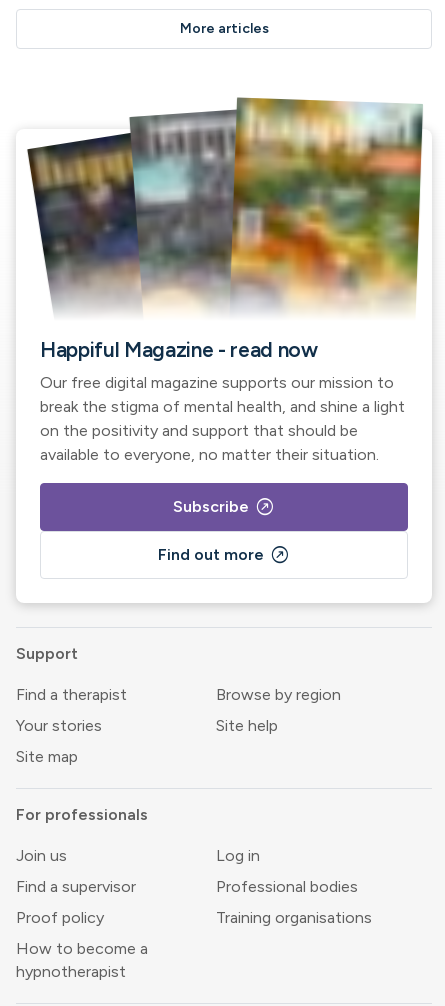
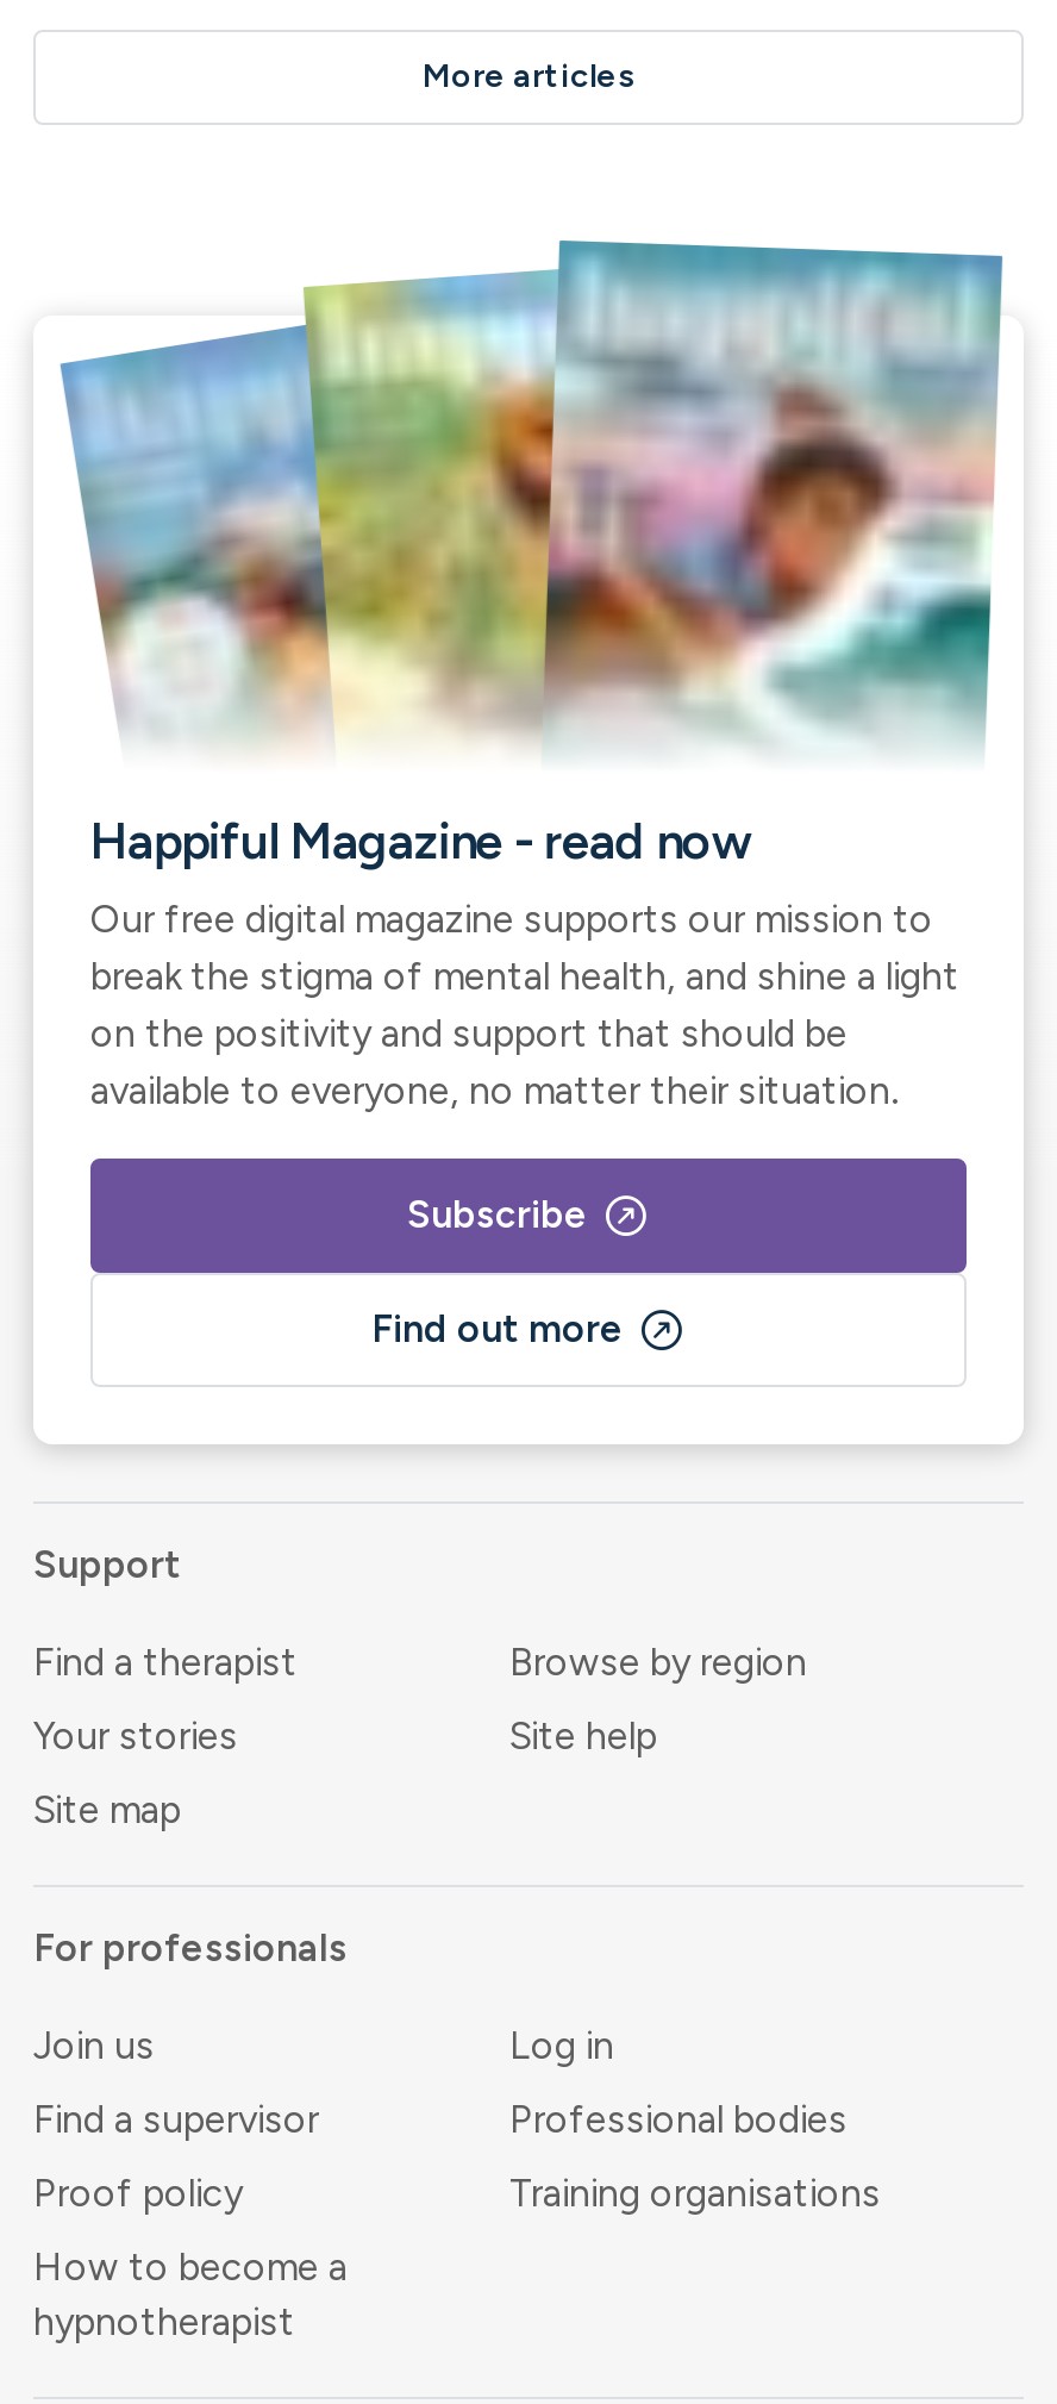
[26,97,423,311] [image] -> [60,239,1005,751] [image]

